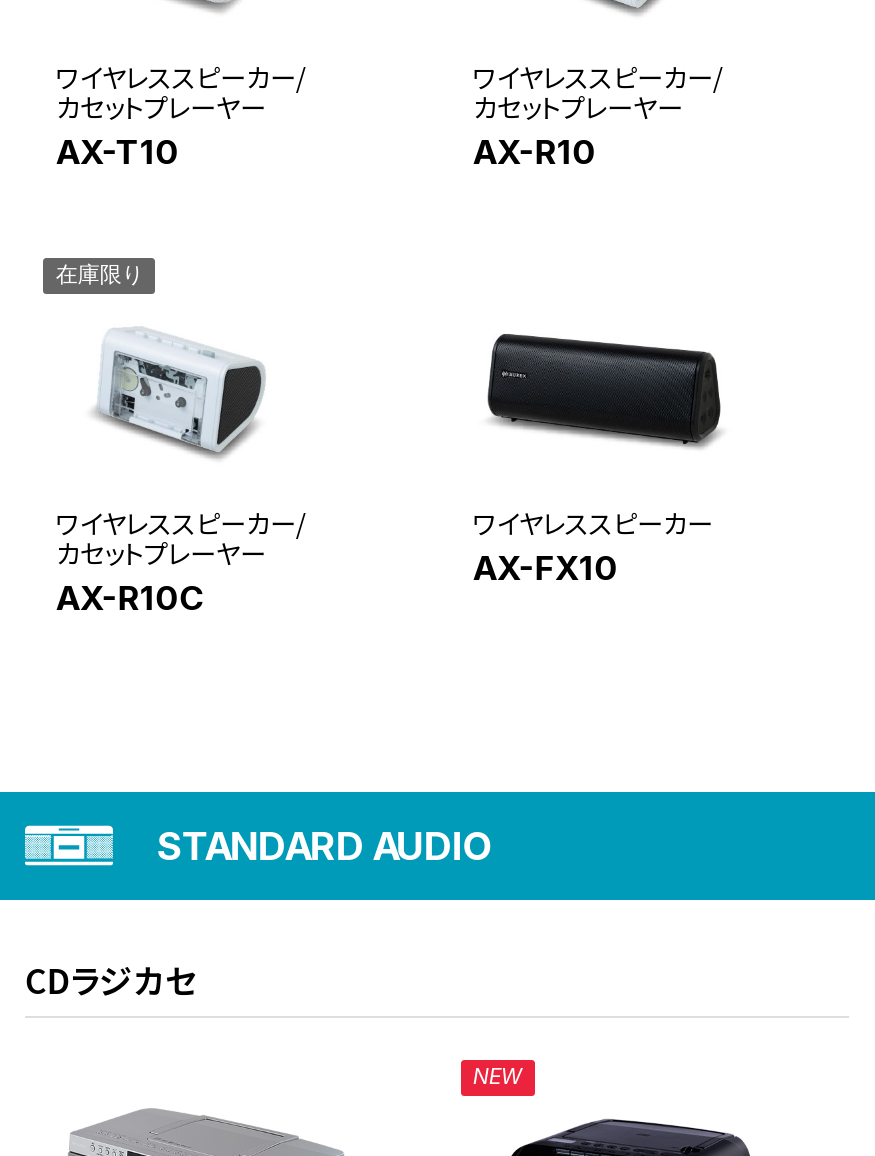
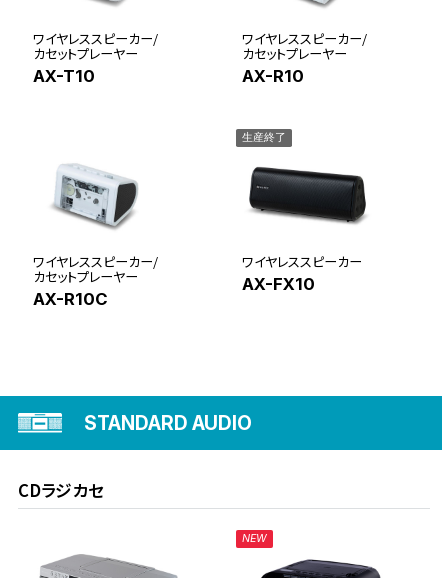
none -> [242,131,286,144] 生産終了
[56,262,144,288] 在庫限り -> none

